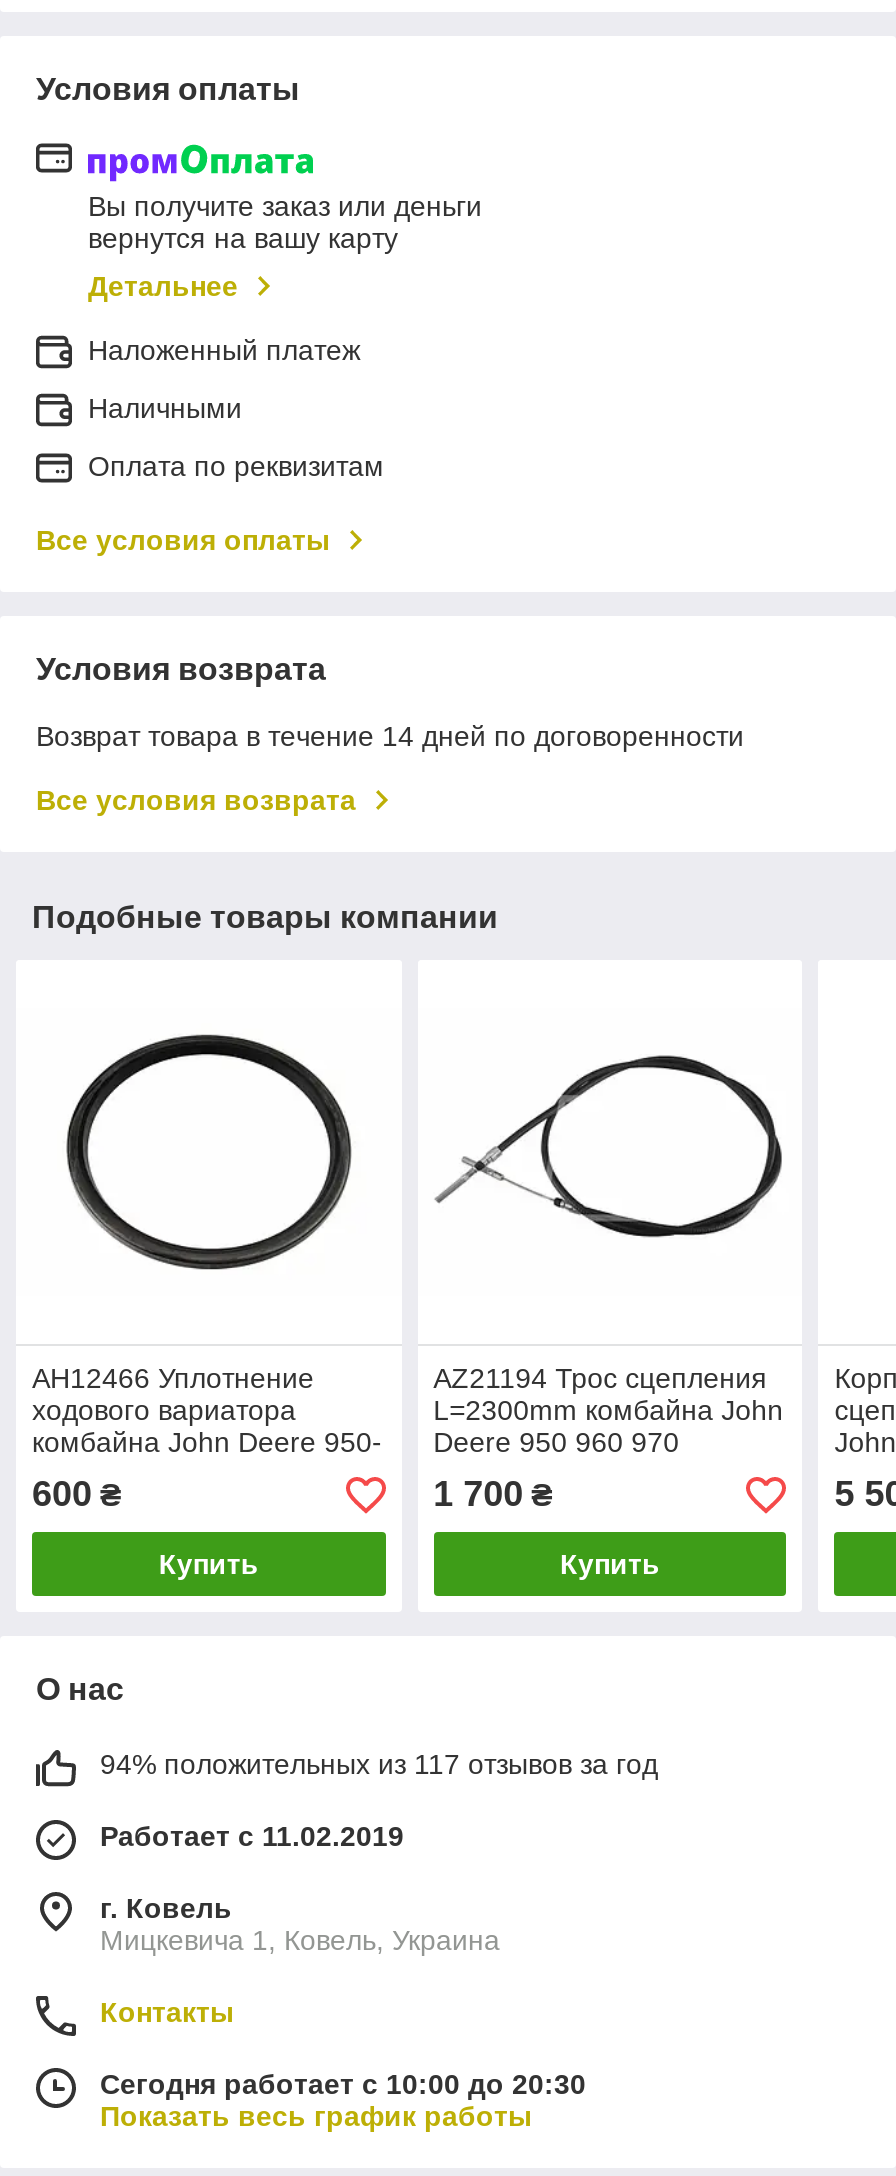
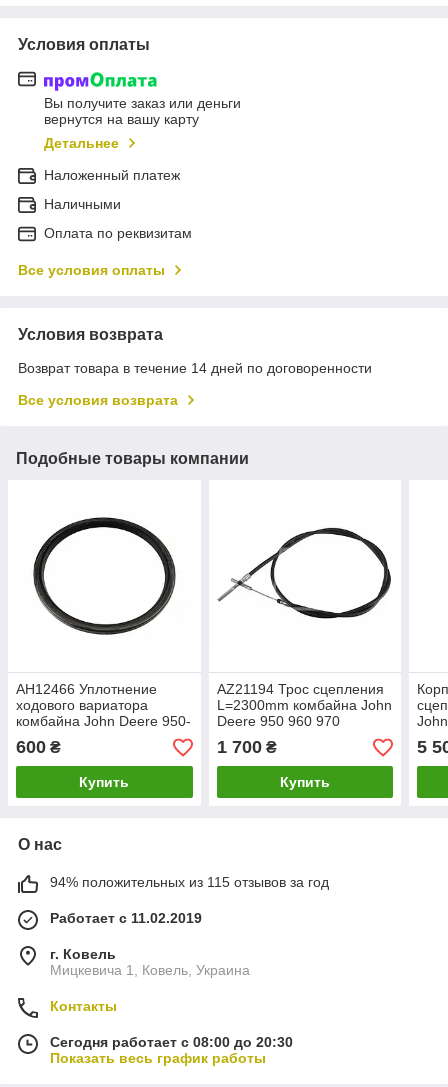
[100,1749,658,1781] 94% положительных из 117 отзывов за год -> [50,874,329,890] 94% положительных из 115 отзывов за год
[100,2069,586,2101] Сегодня работает с 10:00 до 20:30 -> [50,1034,293,1050] Сегодня работает с 08:00 до 20:30

